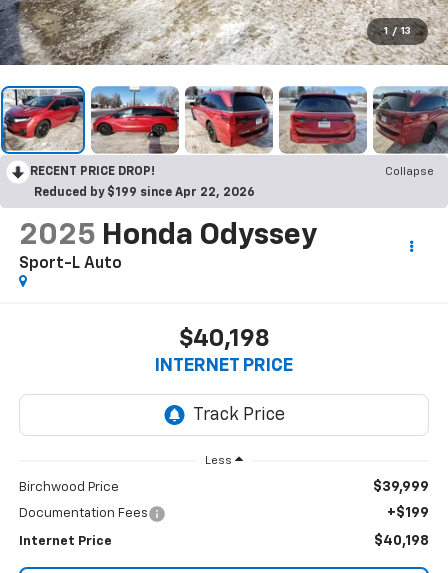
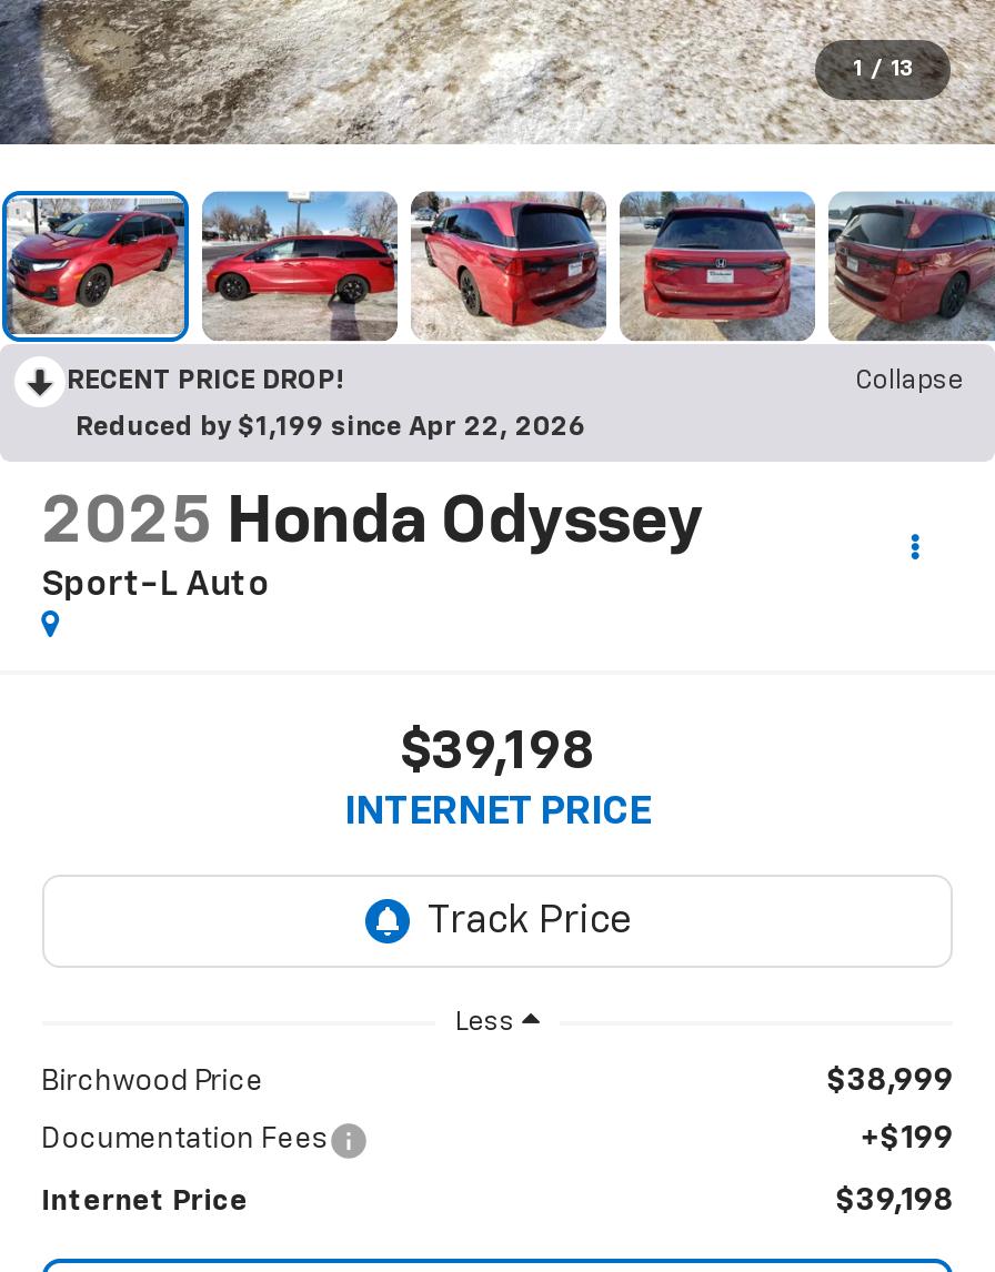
[34,187,255,199] Reduced by $199 since Apr 22, 2026 -> [76,414,586,441] Reduced by $1,199 since Apr 22, 2026
[178,327,269,351] $40,198 -> [400,727,595,780] $39,198
[373,480,429,494] $39,999 -> [827,1066,954,1097] $38,999
[374,534,429,548] $40,198 -> [836,1186,954,1217] $39,198

